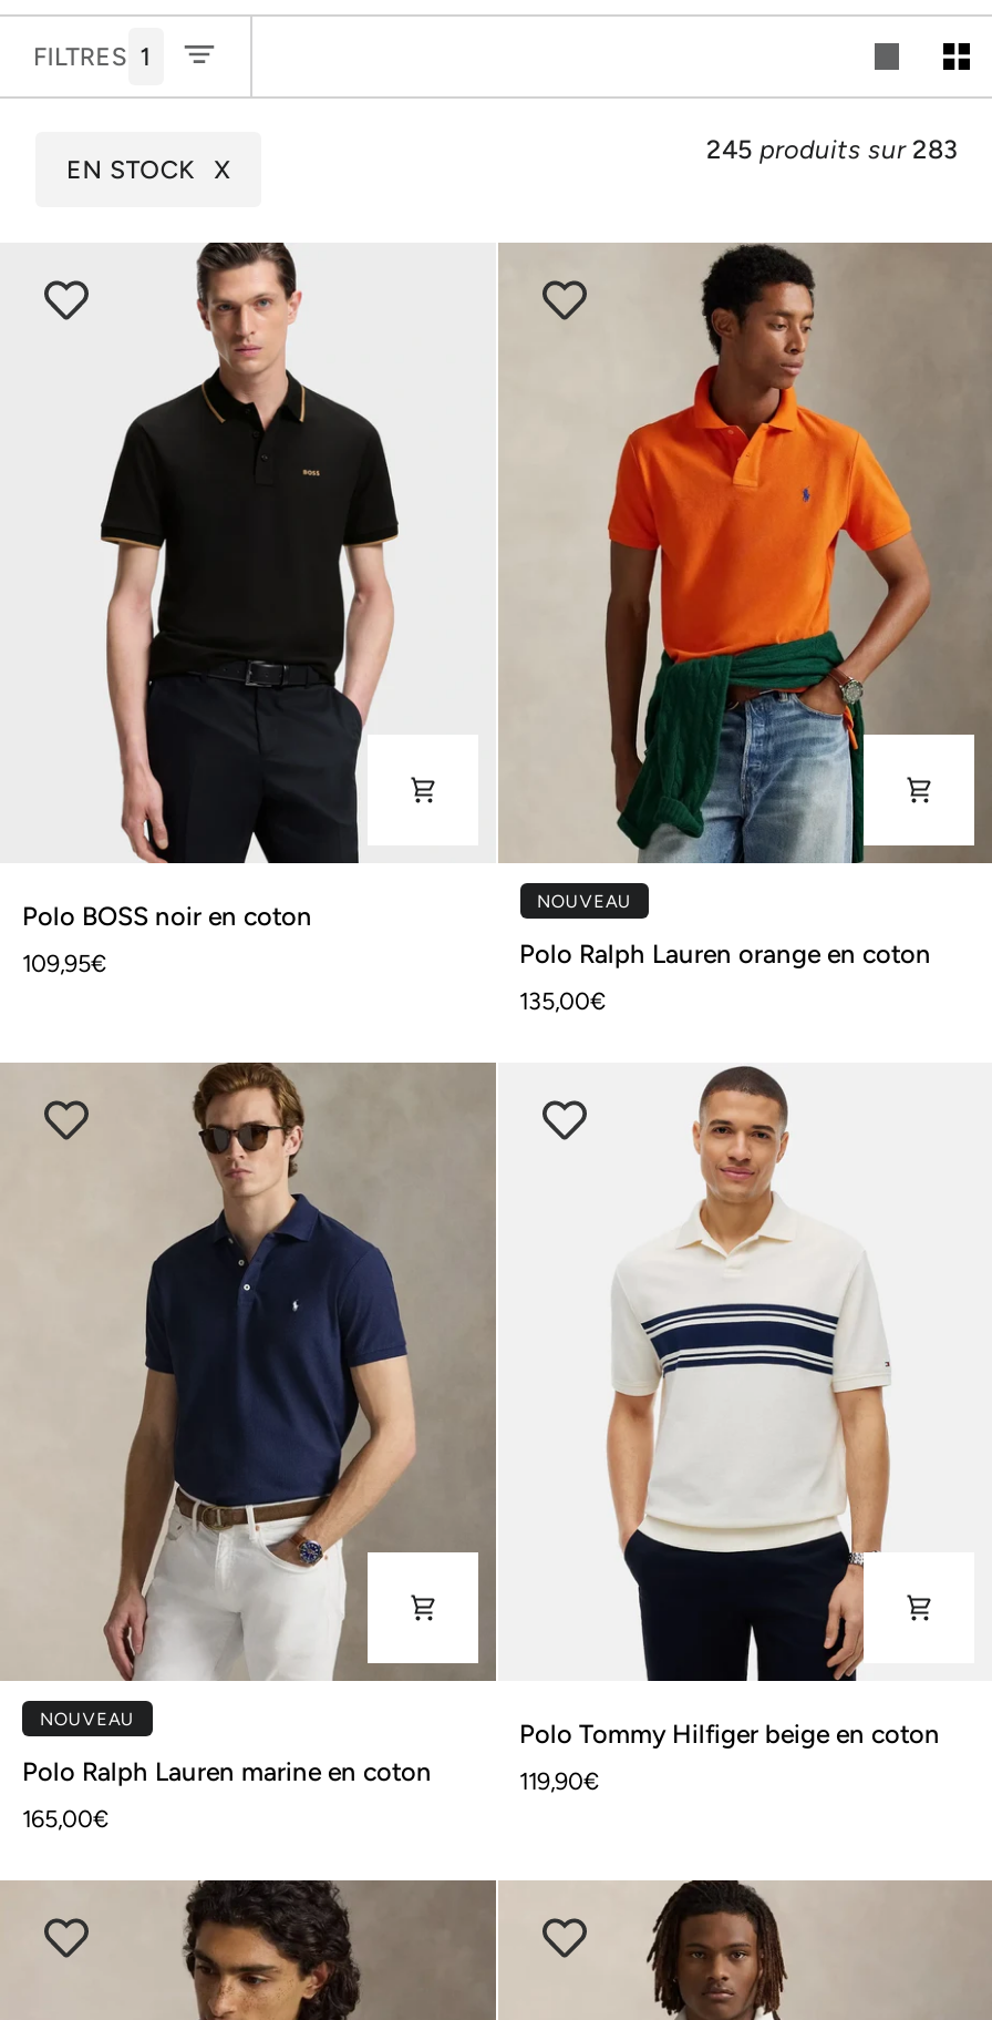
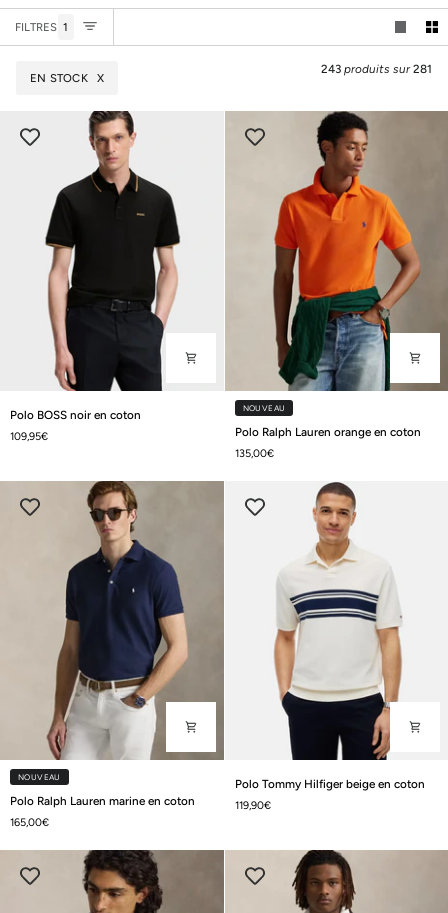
[706,135,957,166] 245 produits sur 283 -> [321,62,432,76] 243 produits sur 281

